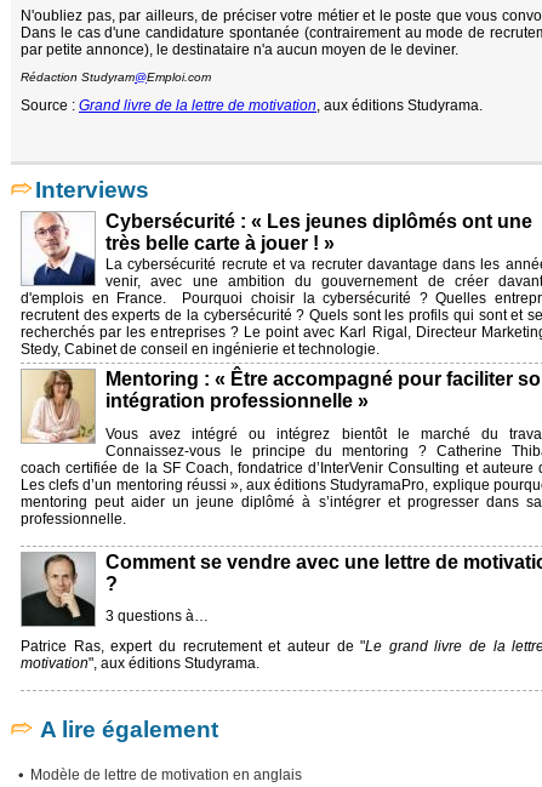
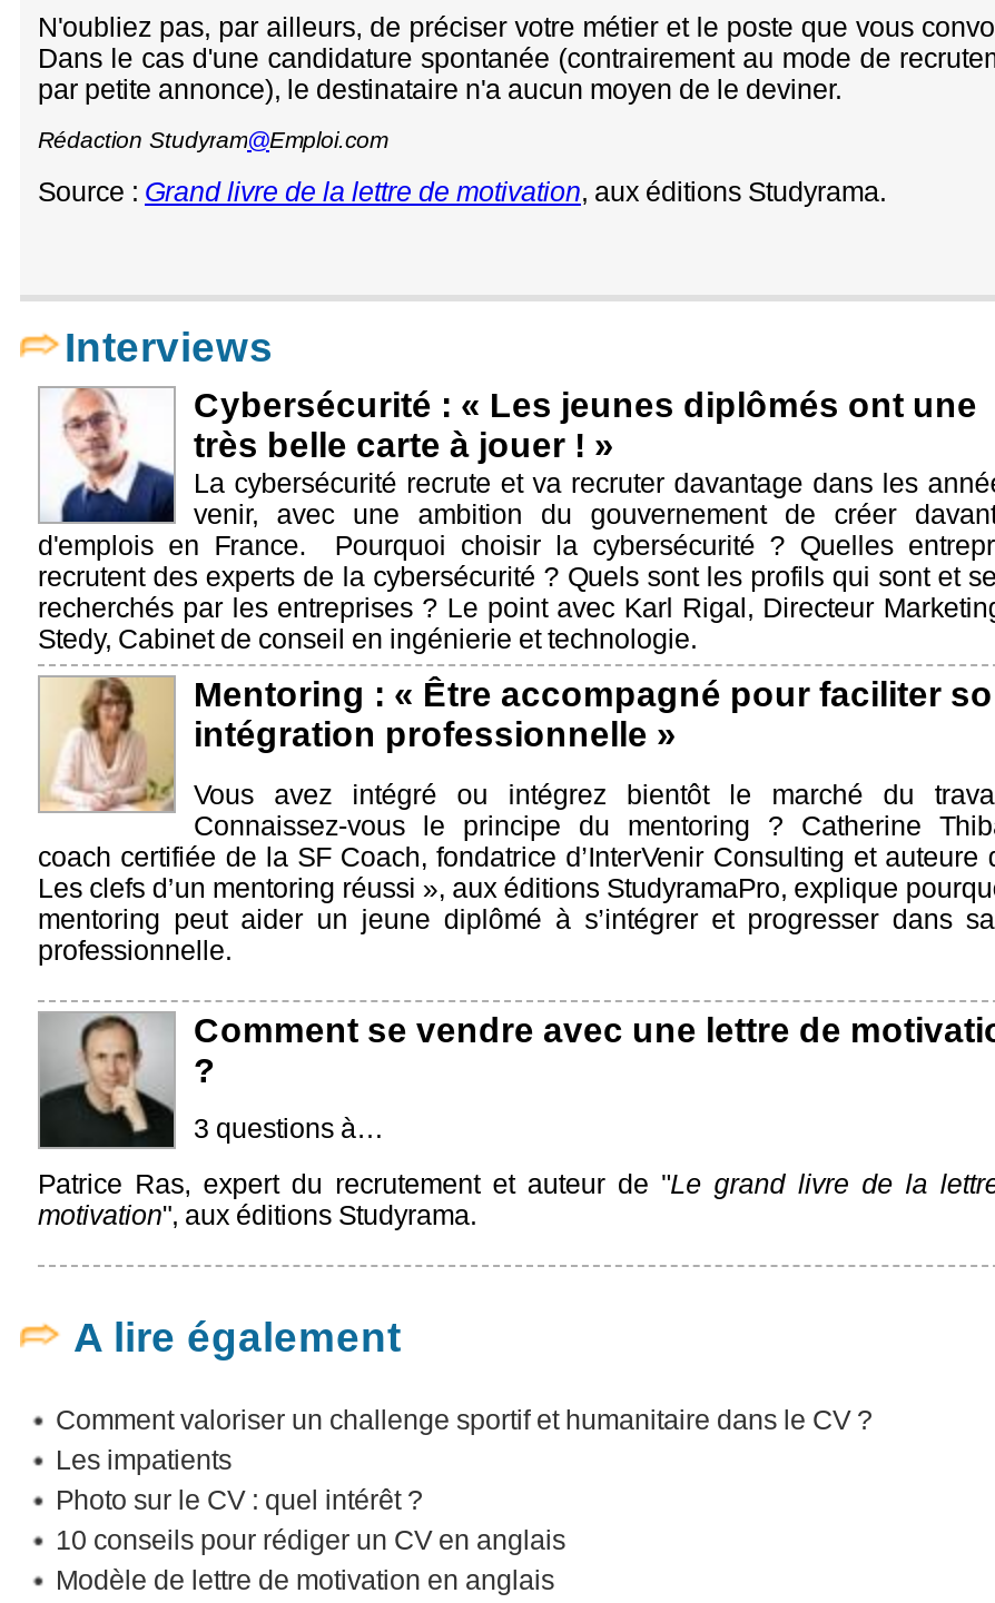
none -> [56,1405,873,1557] Comment valoriser un challenge sportif et humanitaire dans le CV ? | Les impatients | Photo sur le CV : quel intérêt ? | 10 conseils pour rédiger un CV en anglais

